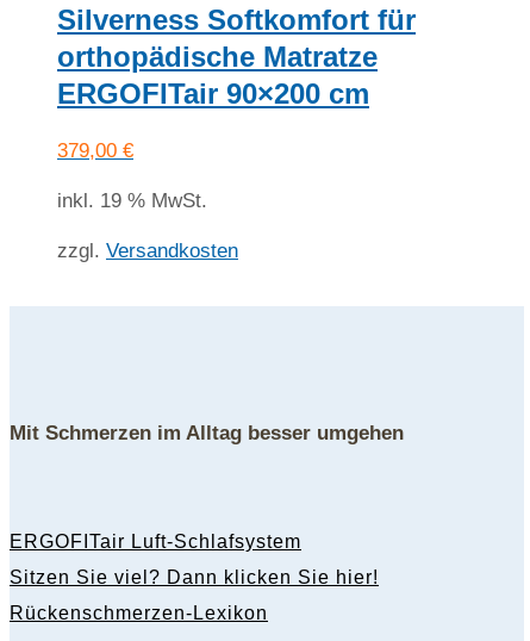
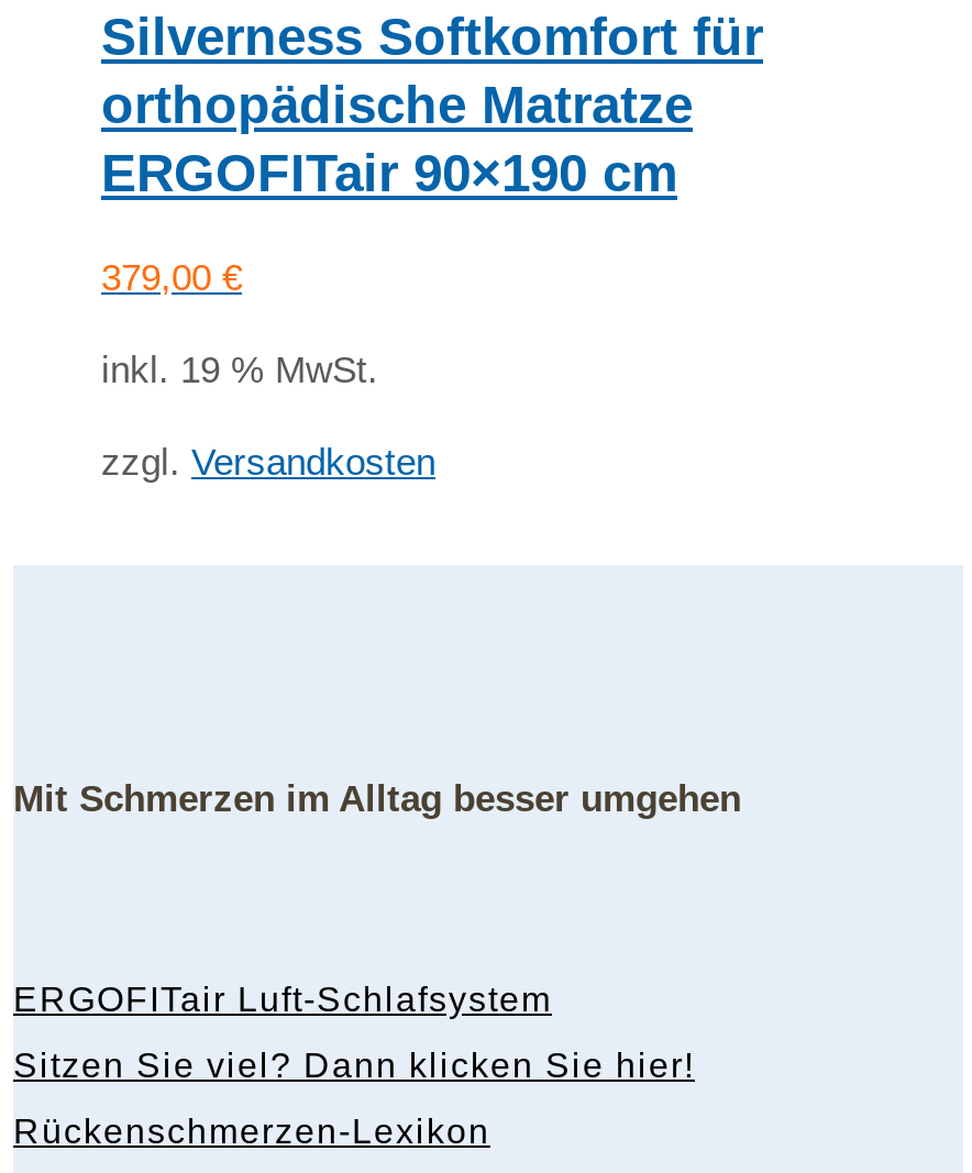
[57,77,369,110] ERGOFITair 90×200 cm -> [101,143,677,202] ERGOFITair 90×190 cm

